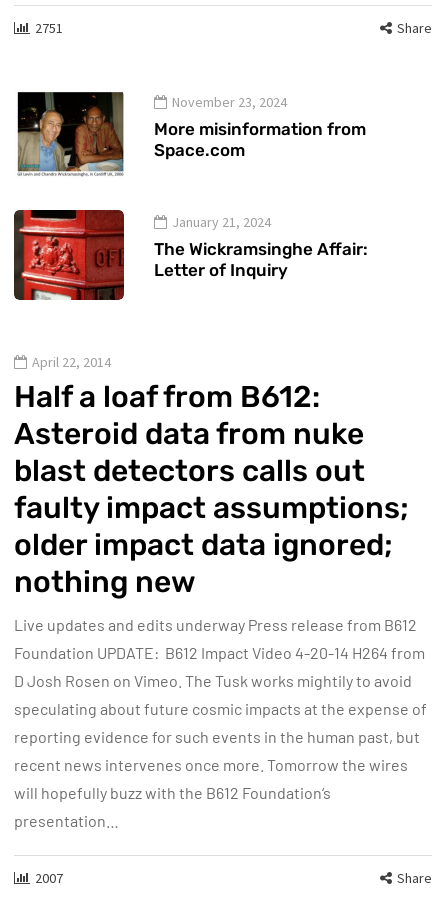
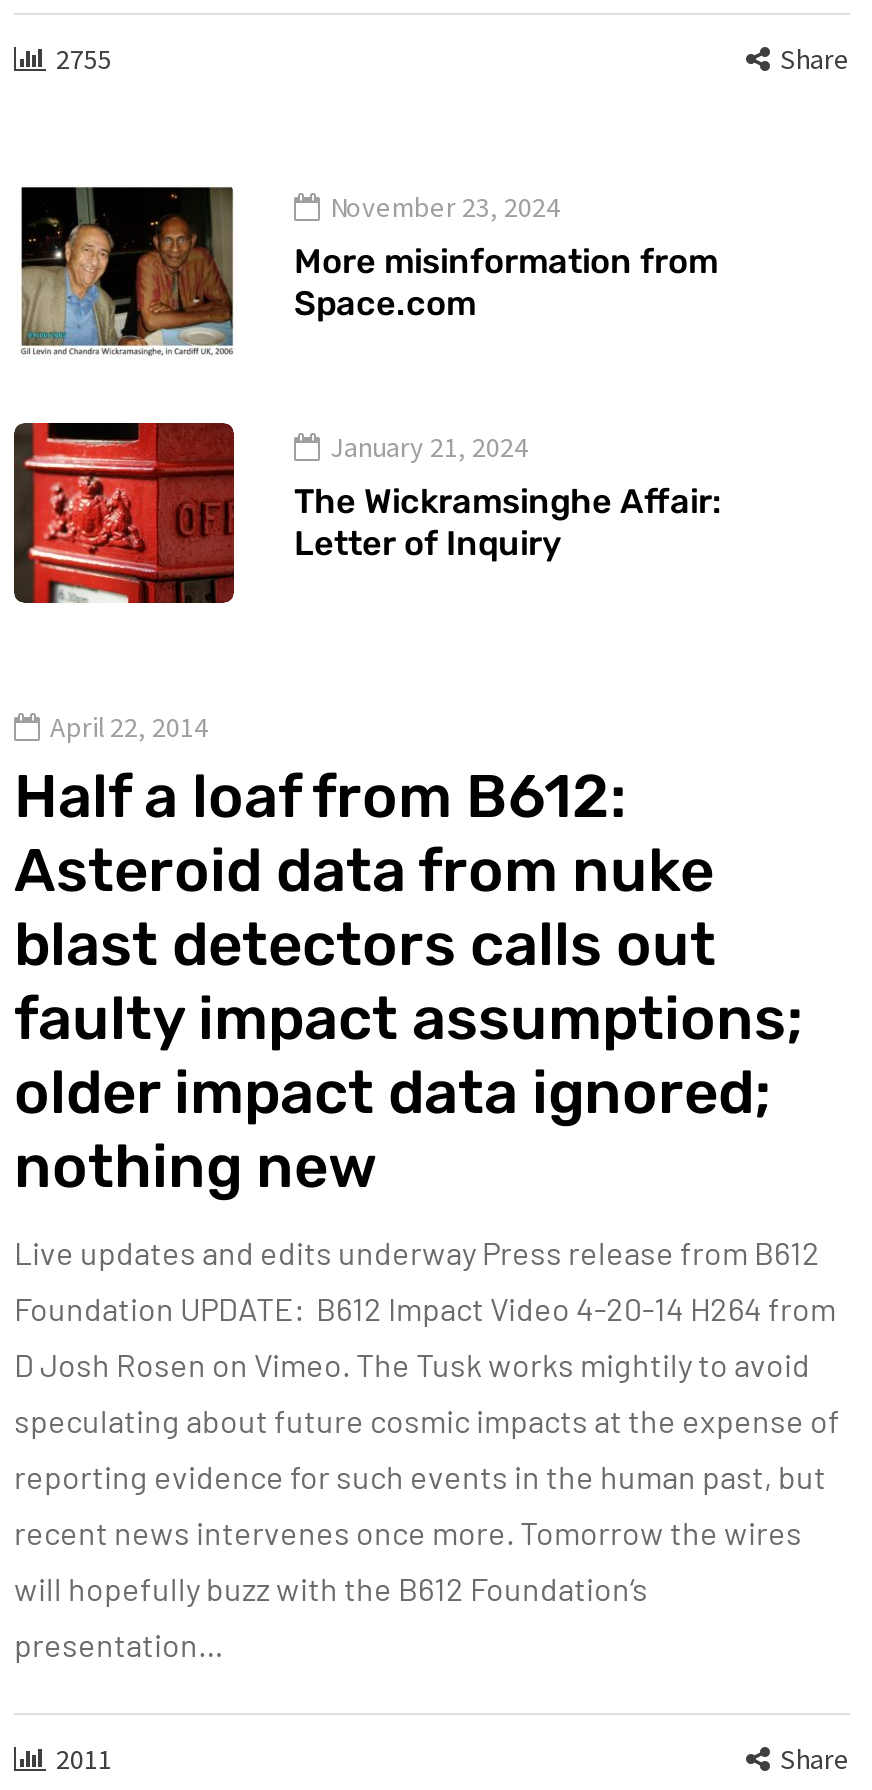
[35,19,63,37] 2751 -> [56,41,112,77] 2755
[35,869,63,887] 2007 -> [56,1741,112,1777] 2011

